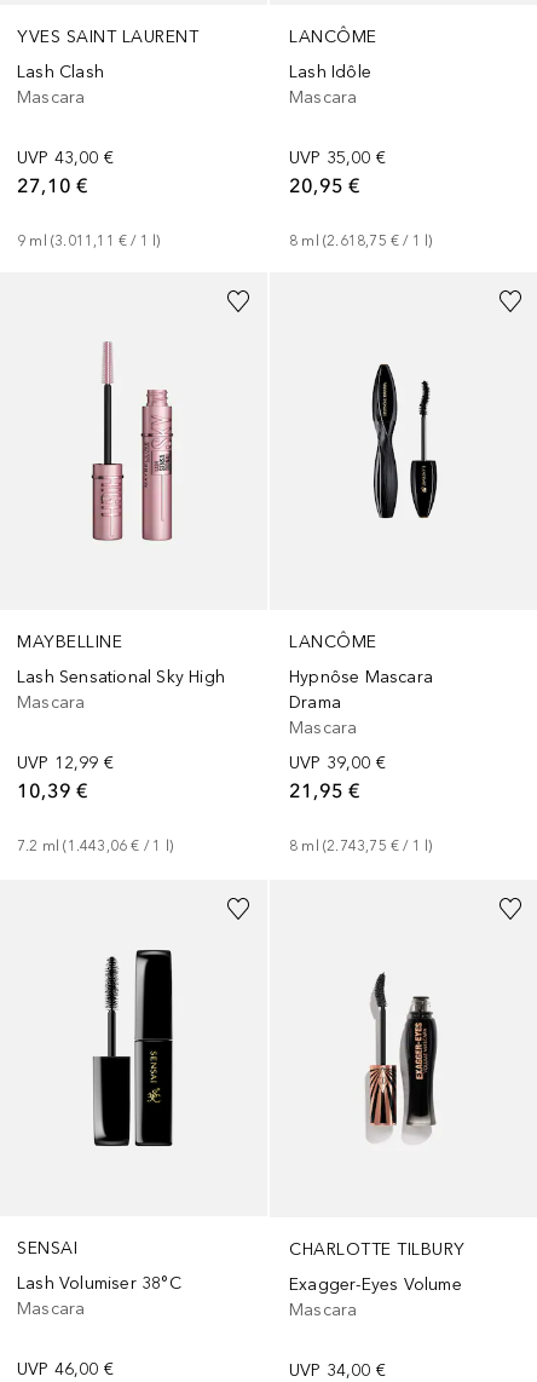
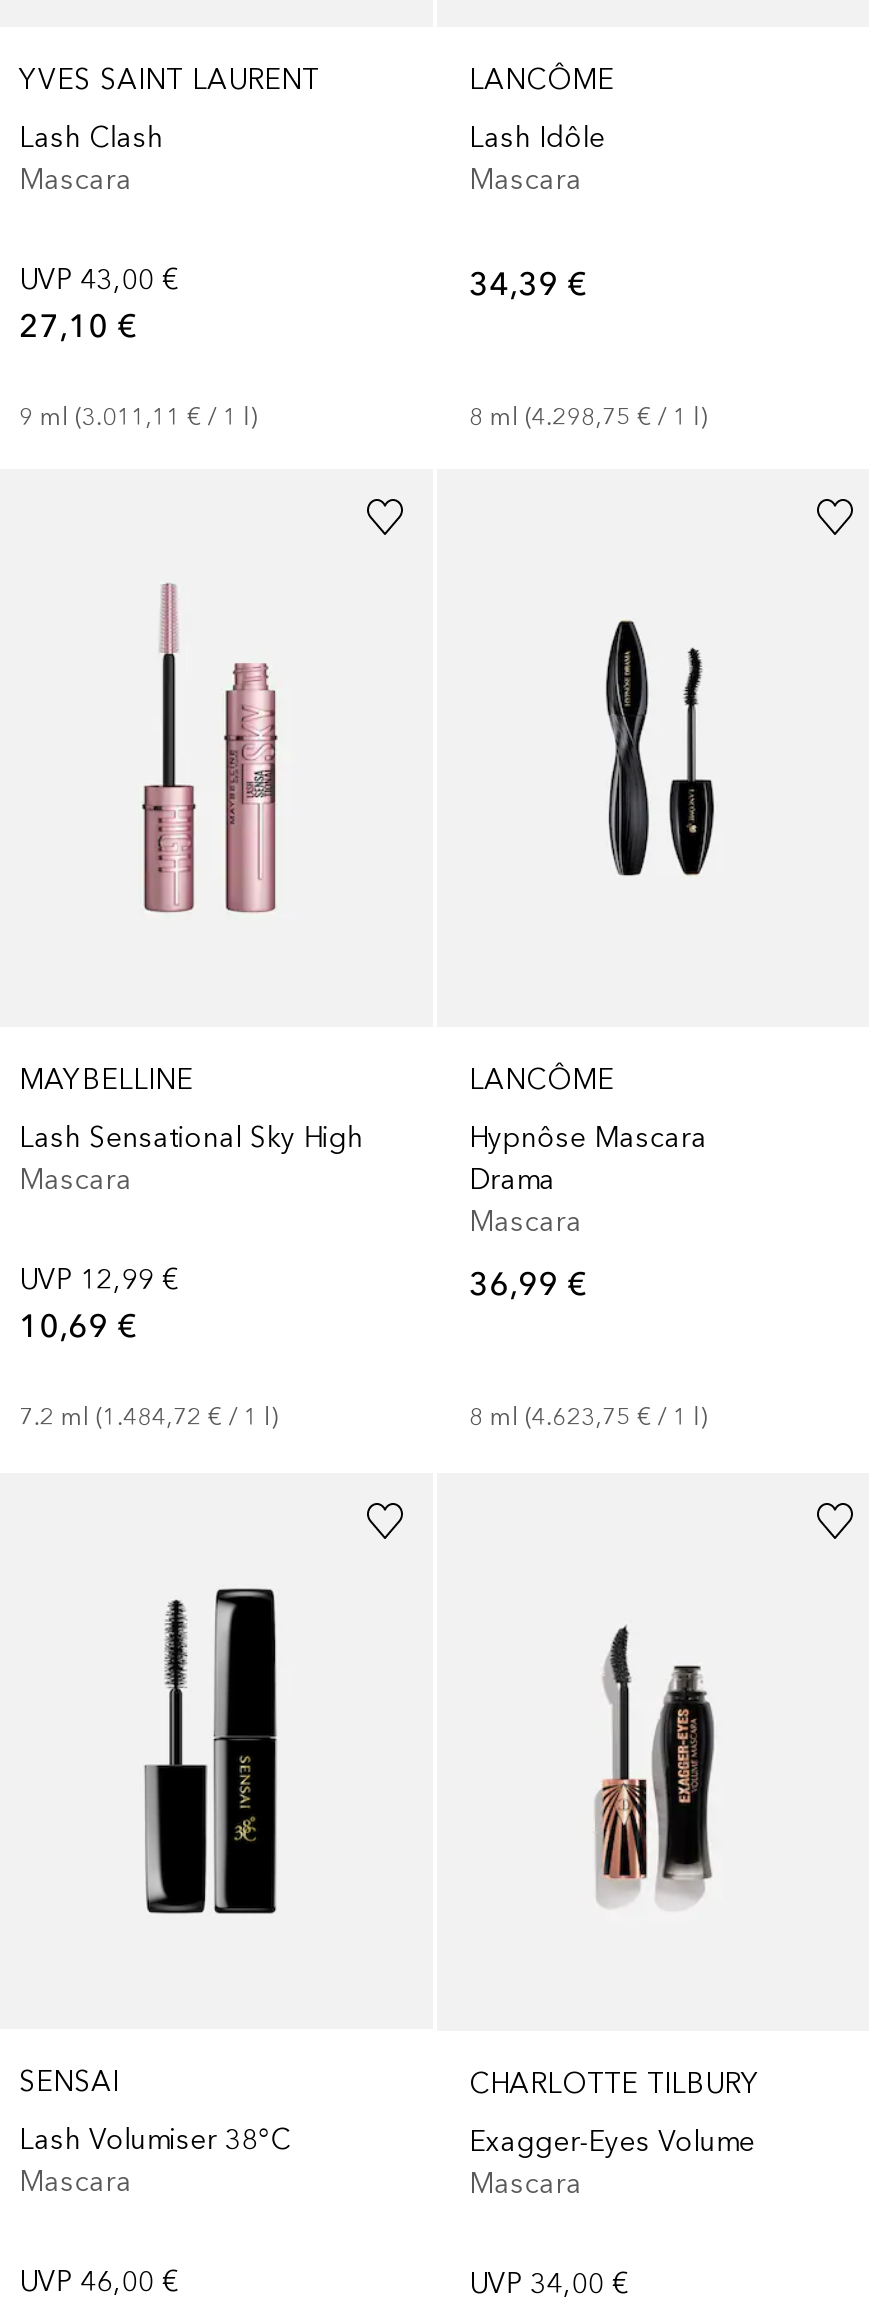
[289,148,386,197] UVP 35,00 € | 20,95 € -> [469,263,588,303] 34,39 €
[289,233,433,250] 8 ml (2.618,75 €/ 1 l) -> [469,403,706,431] 8 ml (4.298,75 €/ 1 l)
[289,752,386,802] UVP 39,00 € | 21,95 € -> [469,1262,588,1302] 36,99 €
[17,778,89,802] 10,39 € -> [19,1304,138,1344] 10,69 €
[17,837,173,854] 7.2 ml (1.443,06 €/ 1 l) -> [19,1402,277,1430] 7.2 ml (1.484,72 €/ 1 l)
[289,837,433,854] 8 ml (2.743,75 €/ 1 l) -> [469,1402,706,1430] 8 ml (4.623,75 €/ 1 l)

